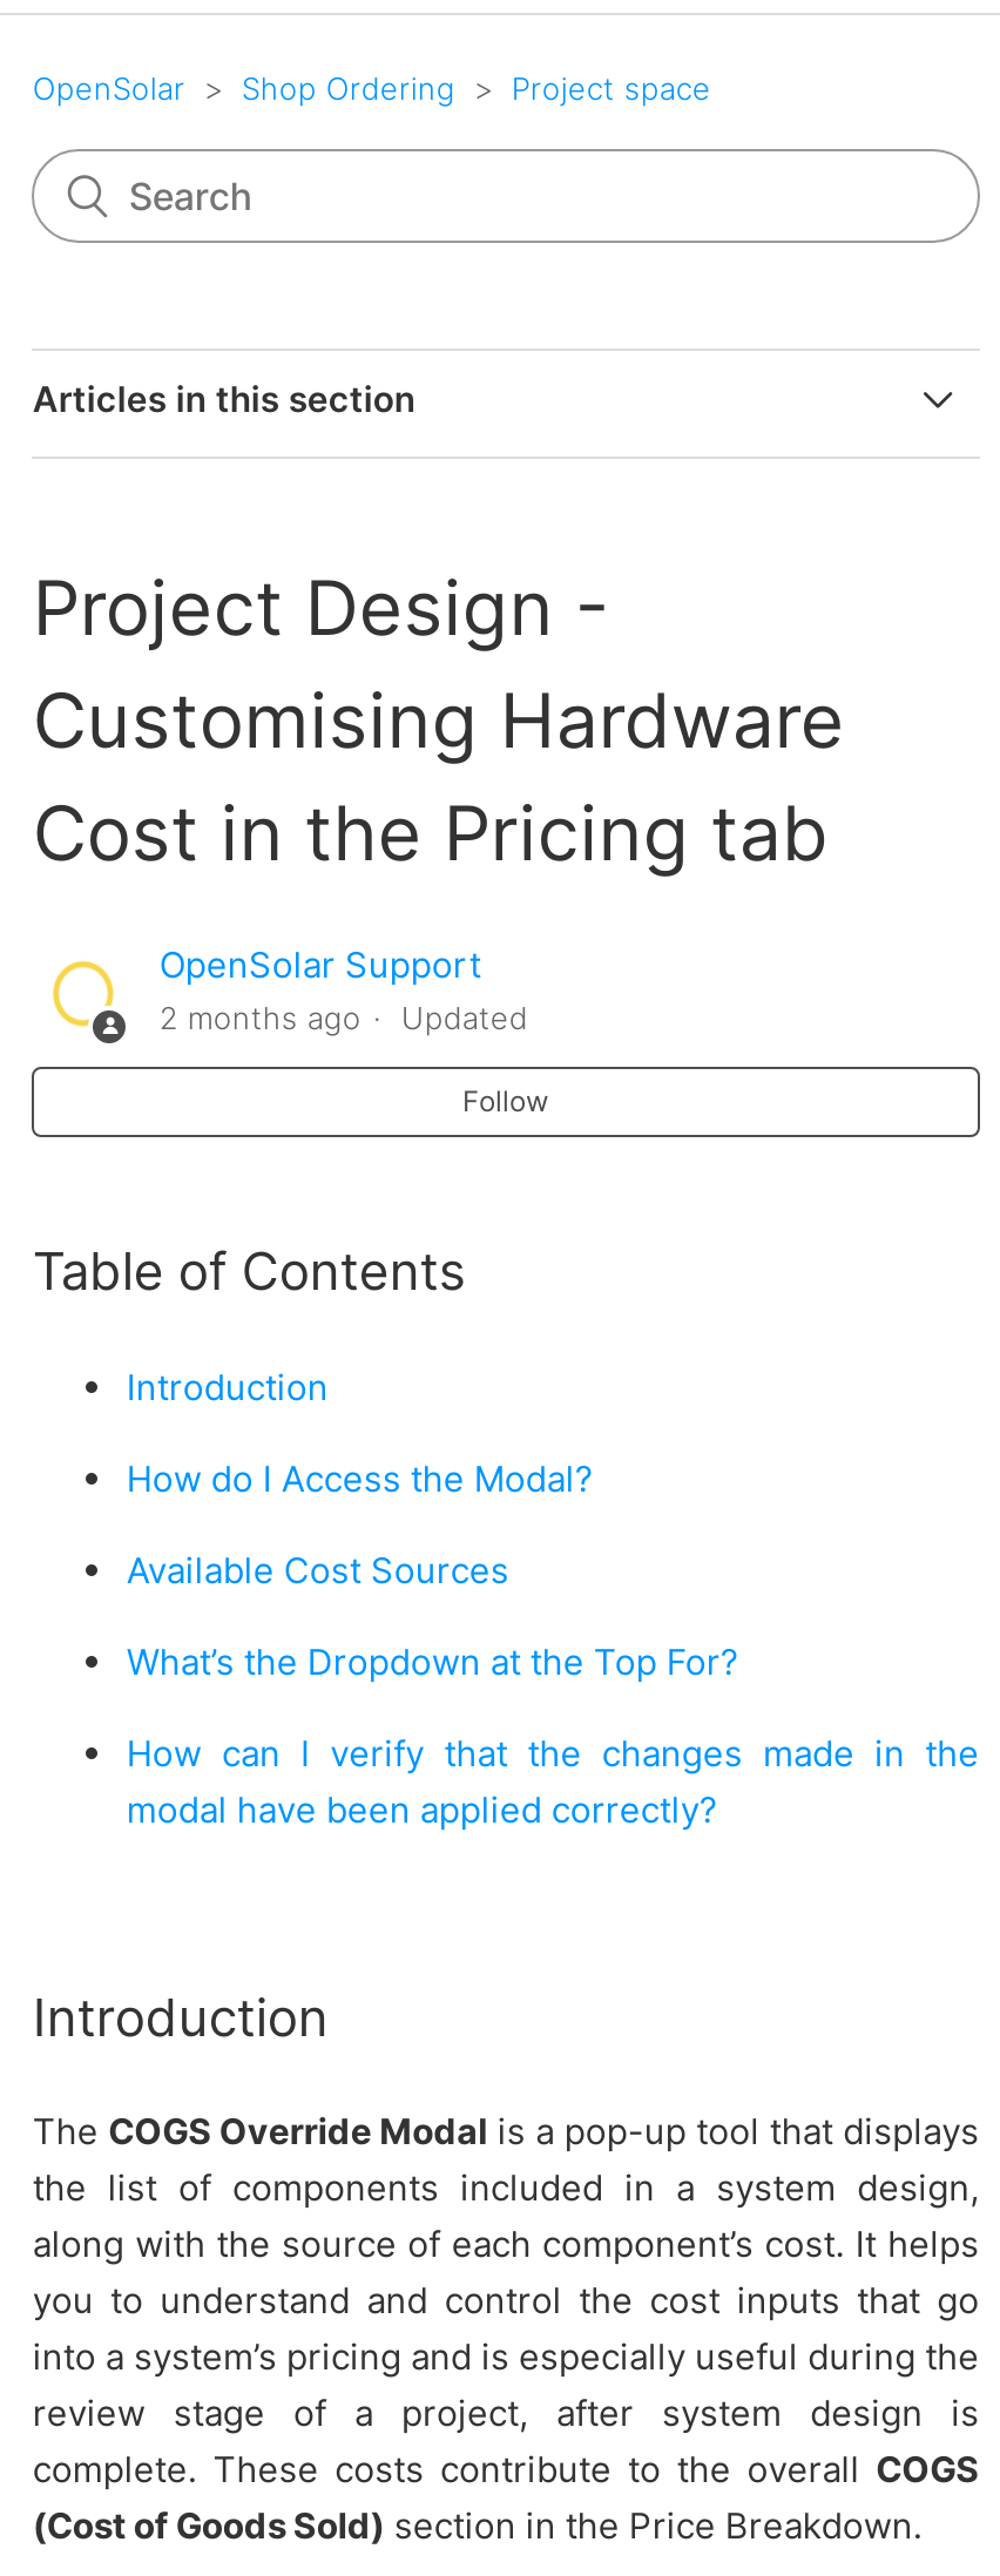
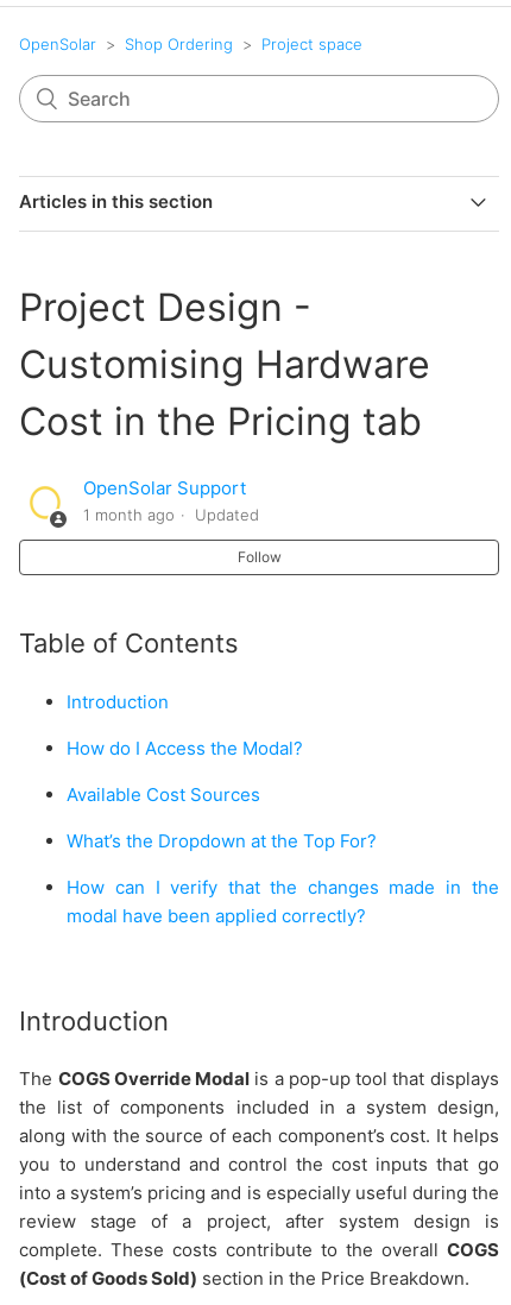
[159,1000,528,1037] 2 months ago Updated -> [84,506,260,525] 1 month ago Updated

